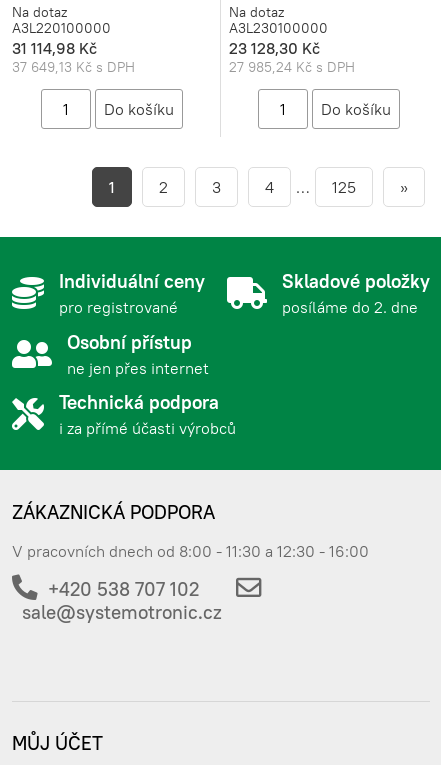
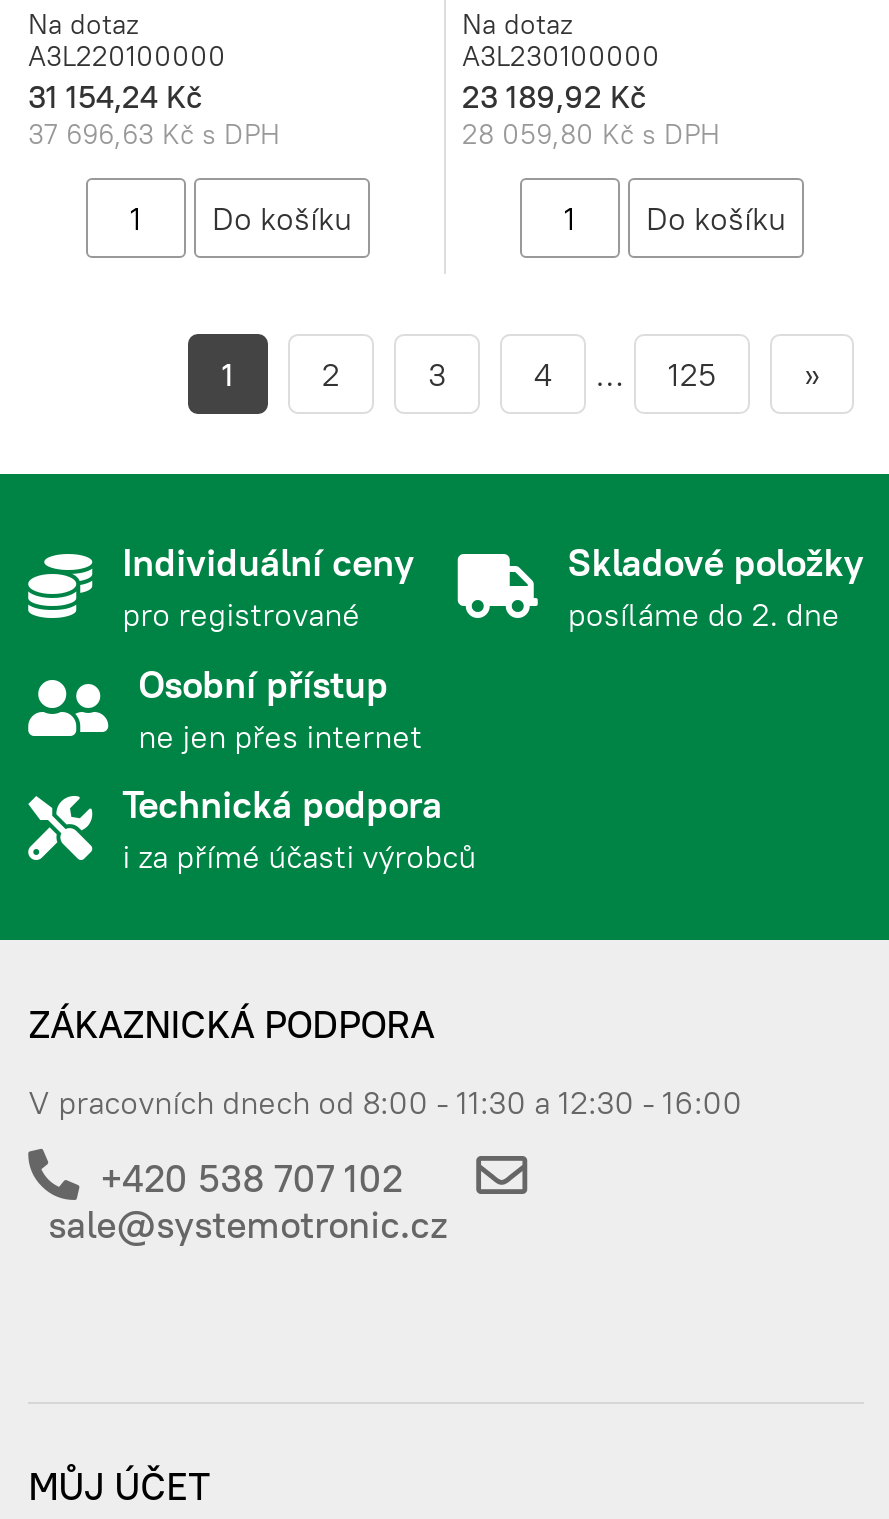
[12,38,97,58] 31 114,98 Kč -> [28,76,202,116] 31 154,24 Kč
[229,38,320,58] 23 128,30 Kč -> [462,76,646,116] 23 189,92 Kč
[12,58,135,76] 37 649,13 Kč s DPH -> [28,116,280,152] 37 696,63 Kč s DPH
[229,58,355,76] 27 985,24 Kč s DPH -> [462,116,720,152] 28 059,80 Kč s DPH

